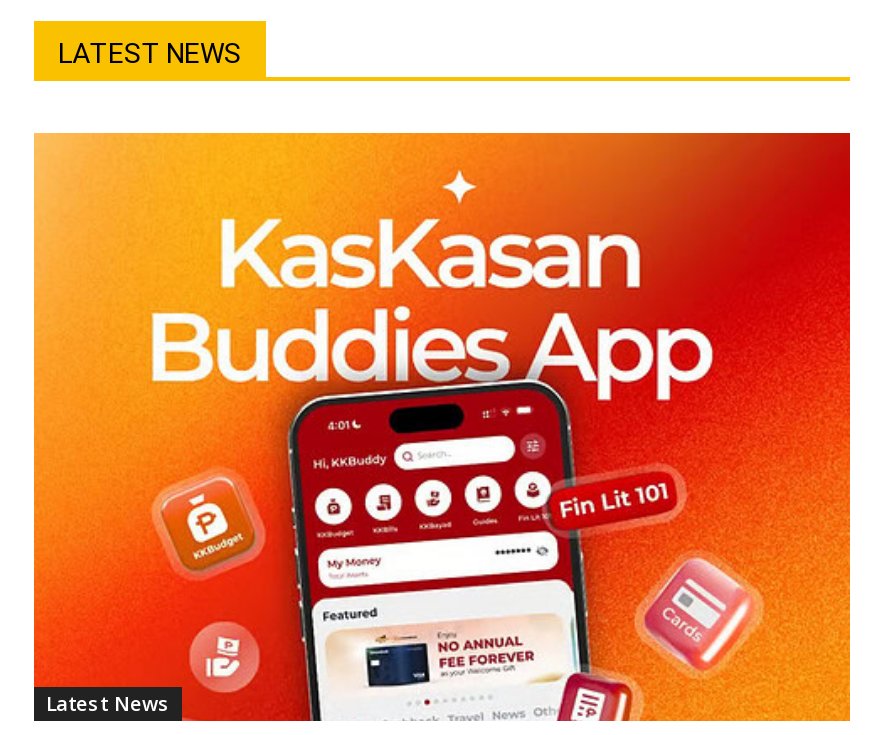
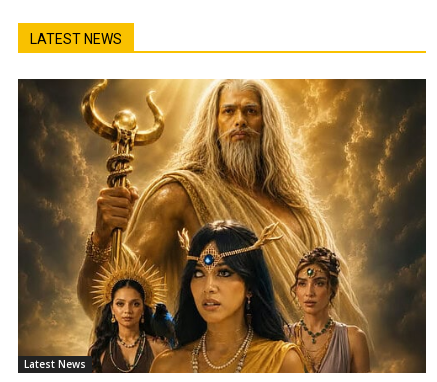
[32,131,852,723] [image] -> [17,78,427,374] [image]

